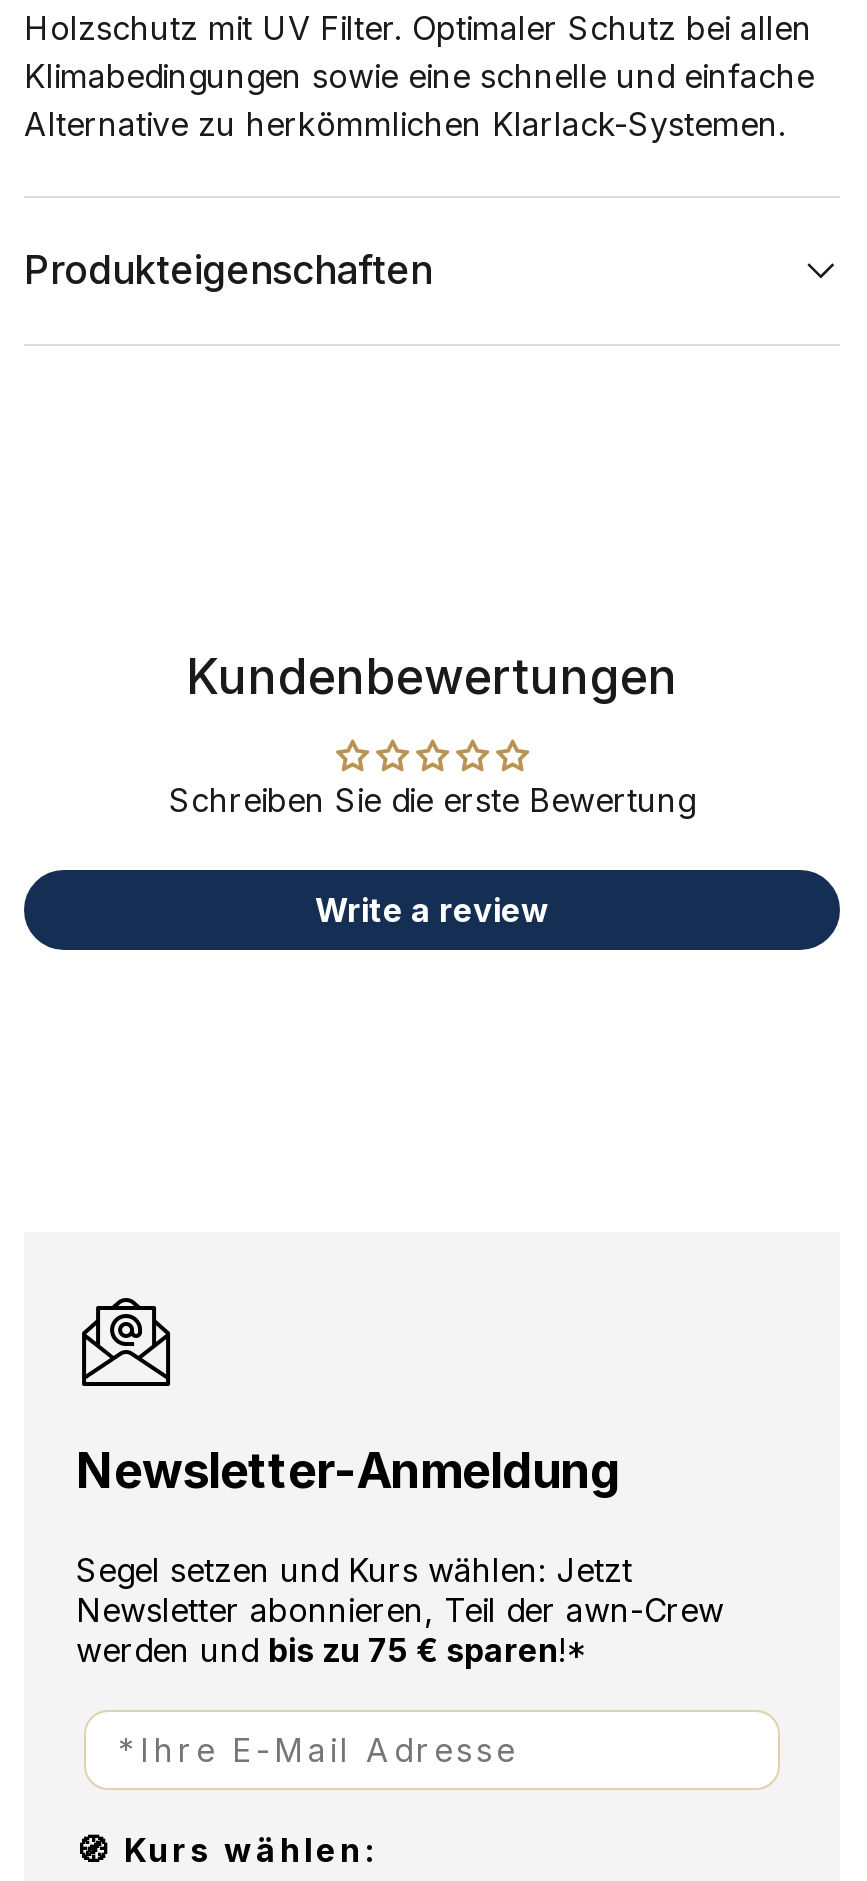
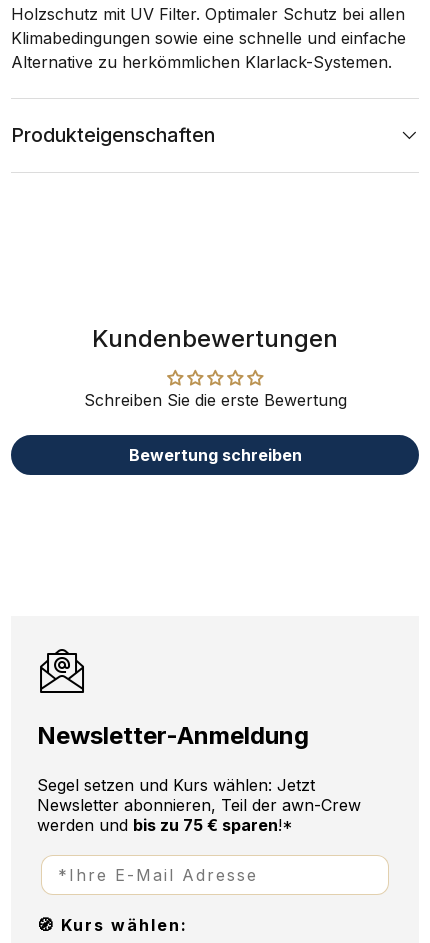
[315,889,549,929] Write a review -> [128,445,301,465] Bewertung schreiben

